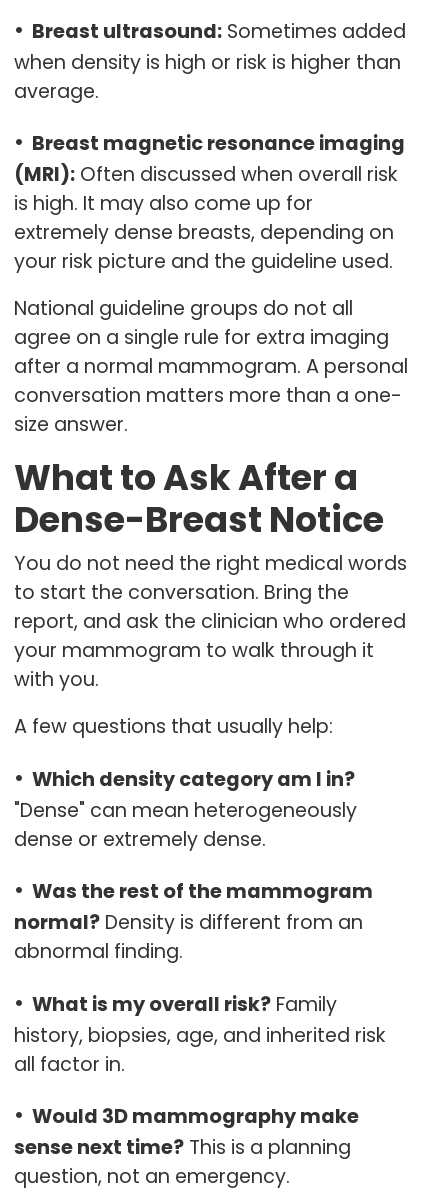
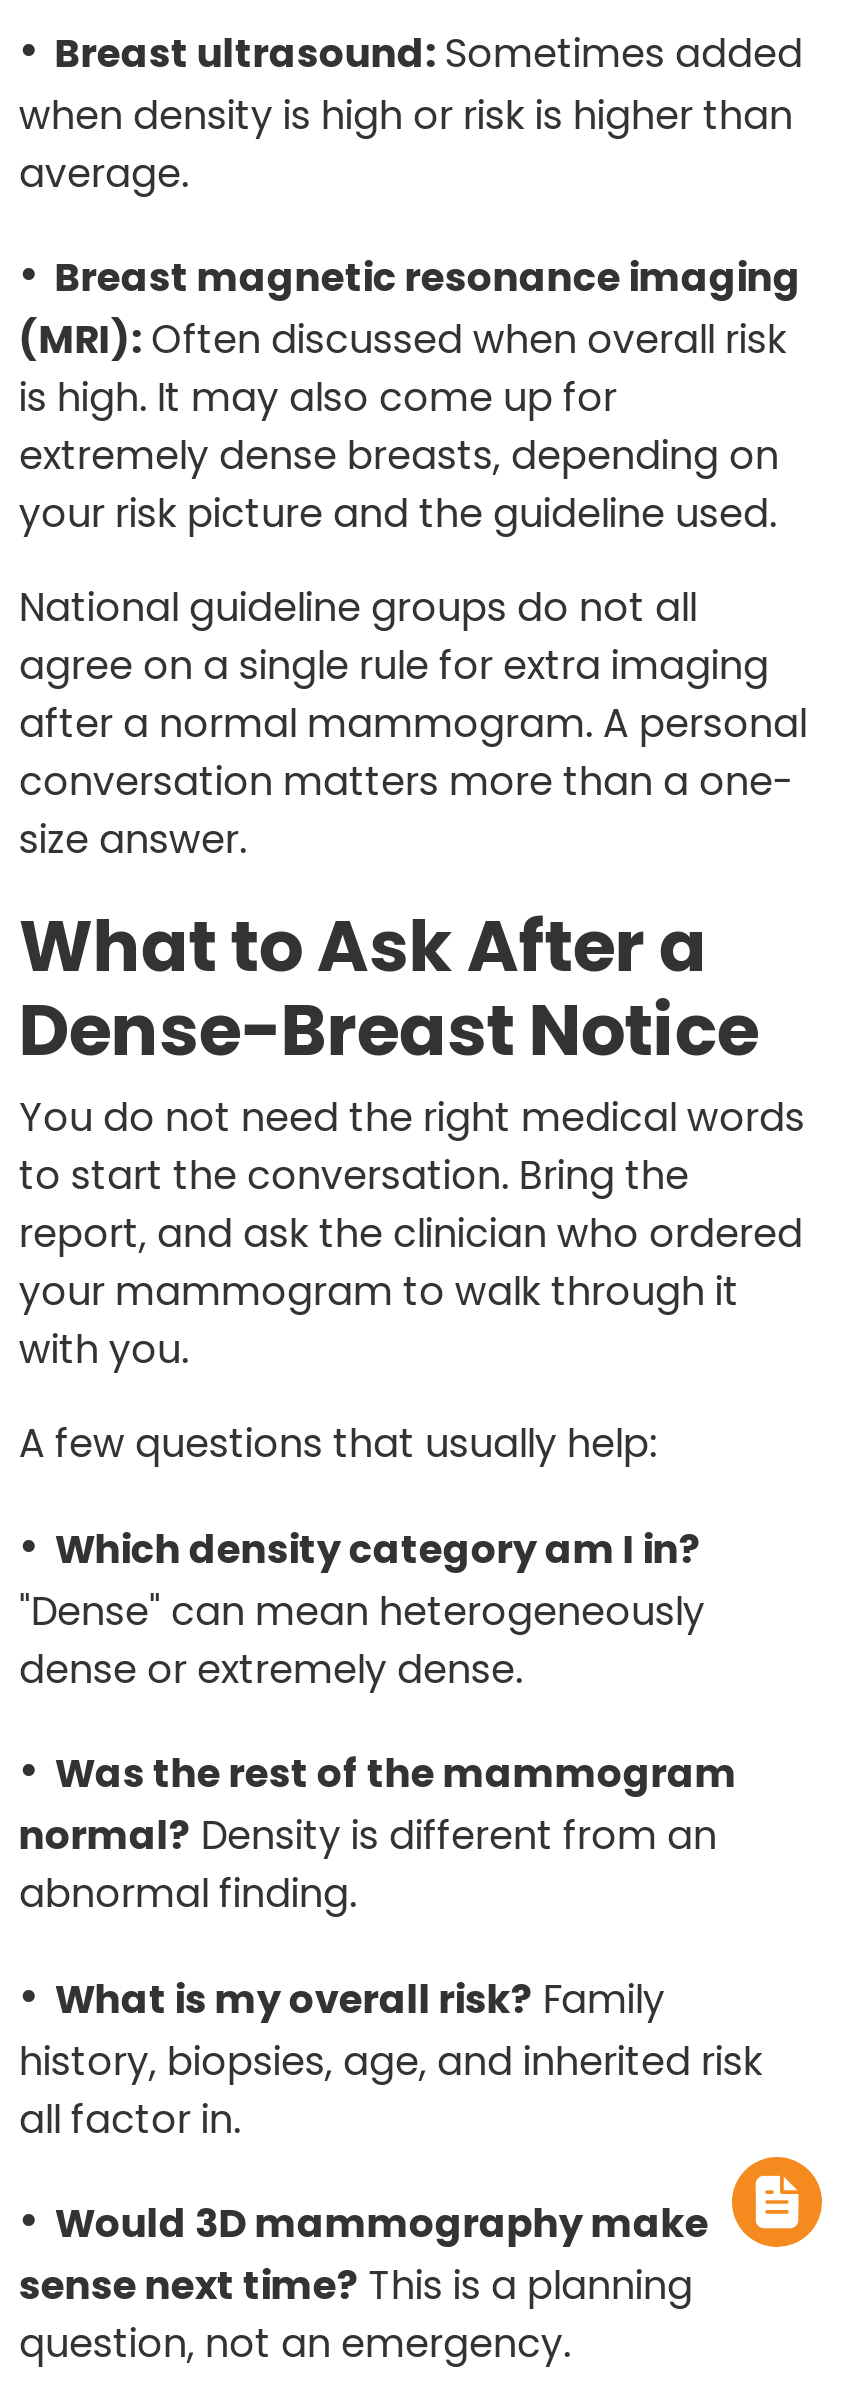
none -> [730,2155,824,2249] [image]

